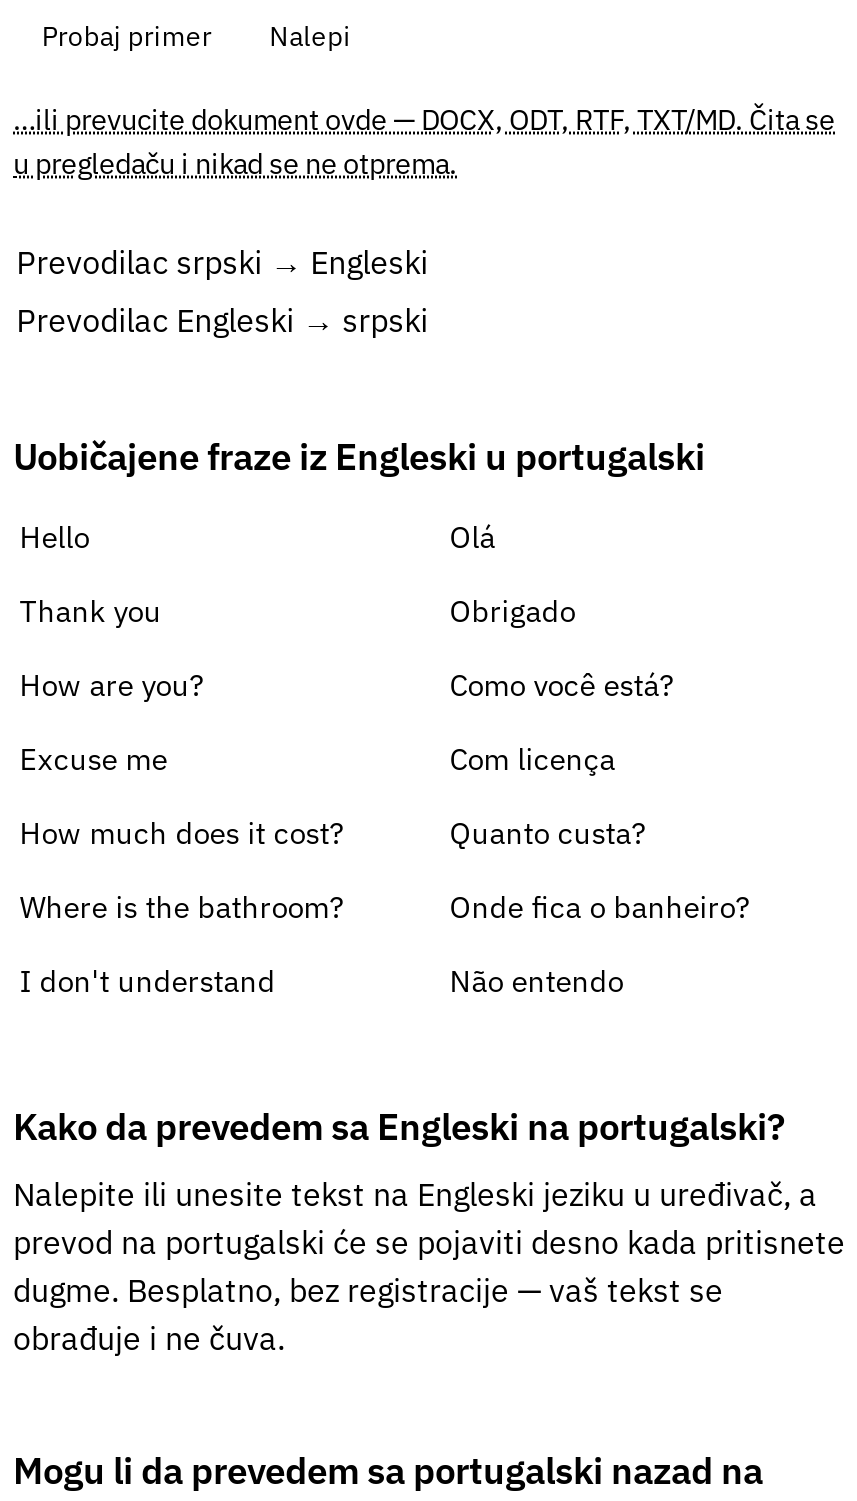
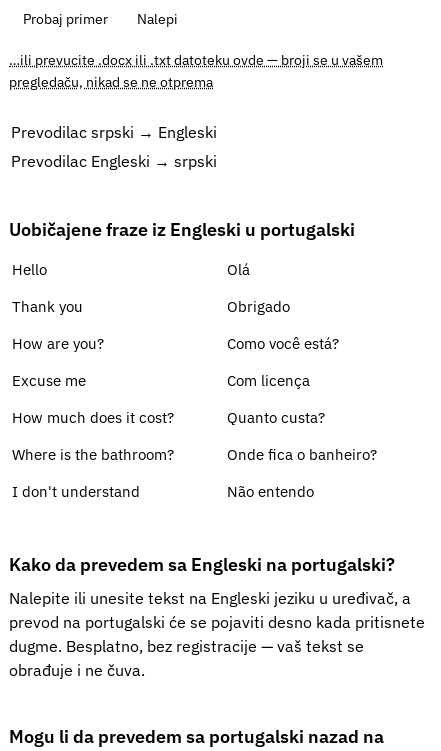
[13,100,835,182] …ili prevucite dokument ovde — DOCX, ODT, RTF, TXT/MD. Čita se | u pregledaču i nikad se ne otprema. -> [9,50,383,91] …ili prevucite .docx ili .txt datoteku ovde — broji se u vašem | pregledaču, nikad se ne otprema

